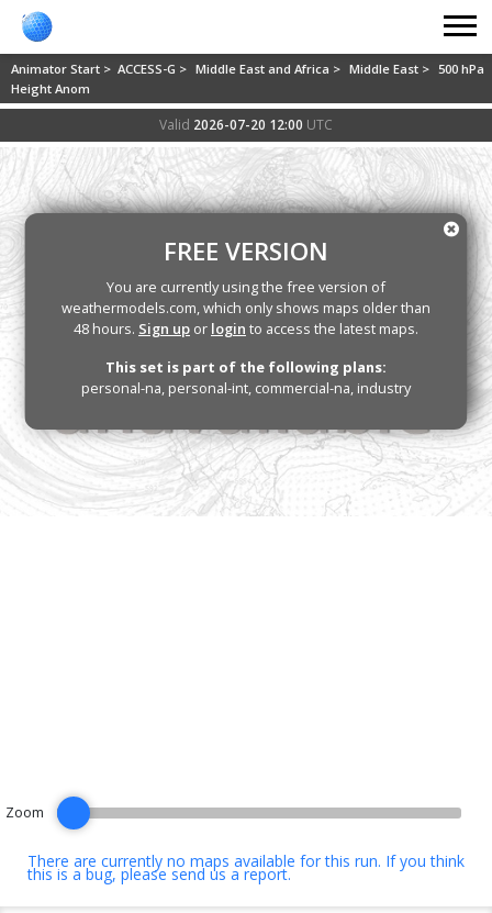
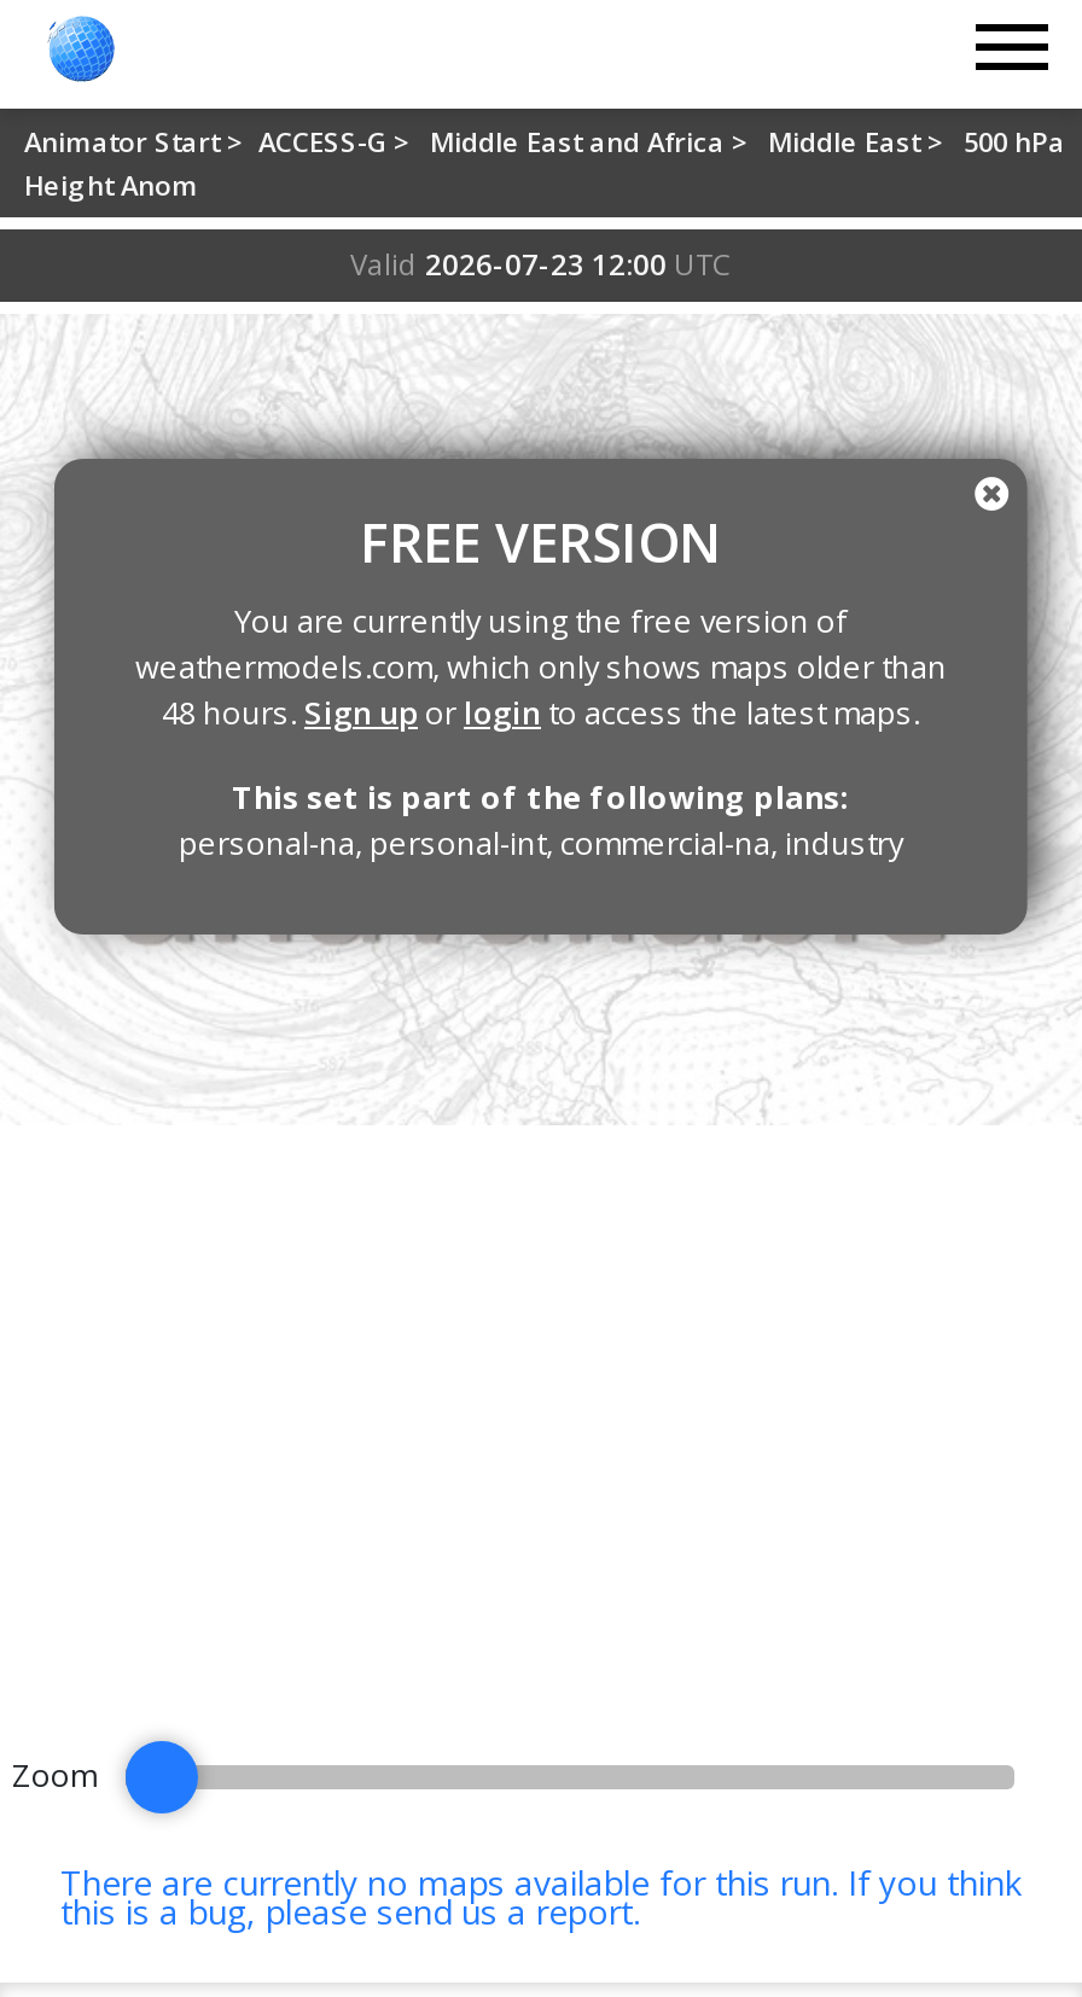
[159,115,333,134] Valid 2026-07-20 12:00 UTC -> [350,244,732,285] Valid 2026-07-23 12:00 UTC

